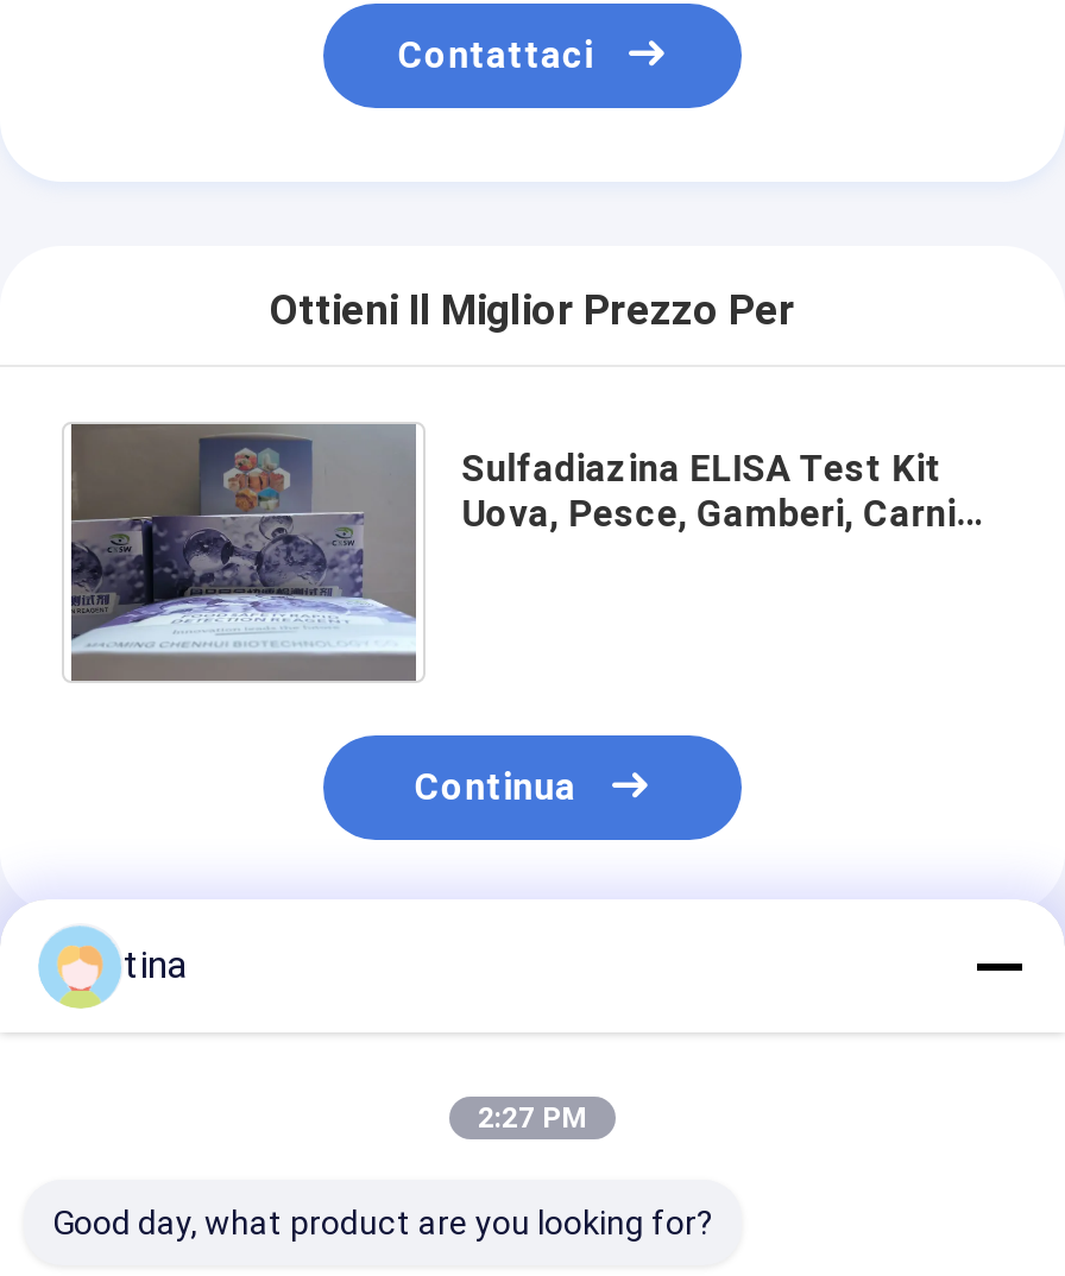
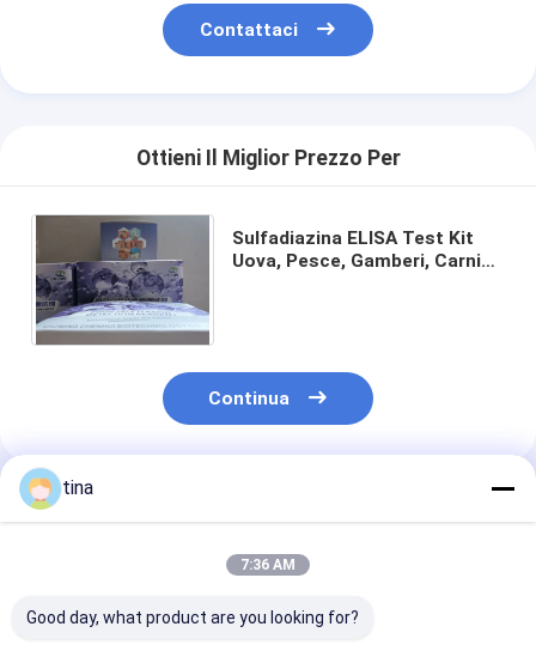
[478,1101,587,1135] 2:27 PM -> [240,556,296,573] 7:36 AM

